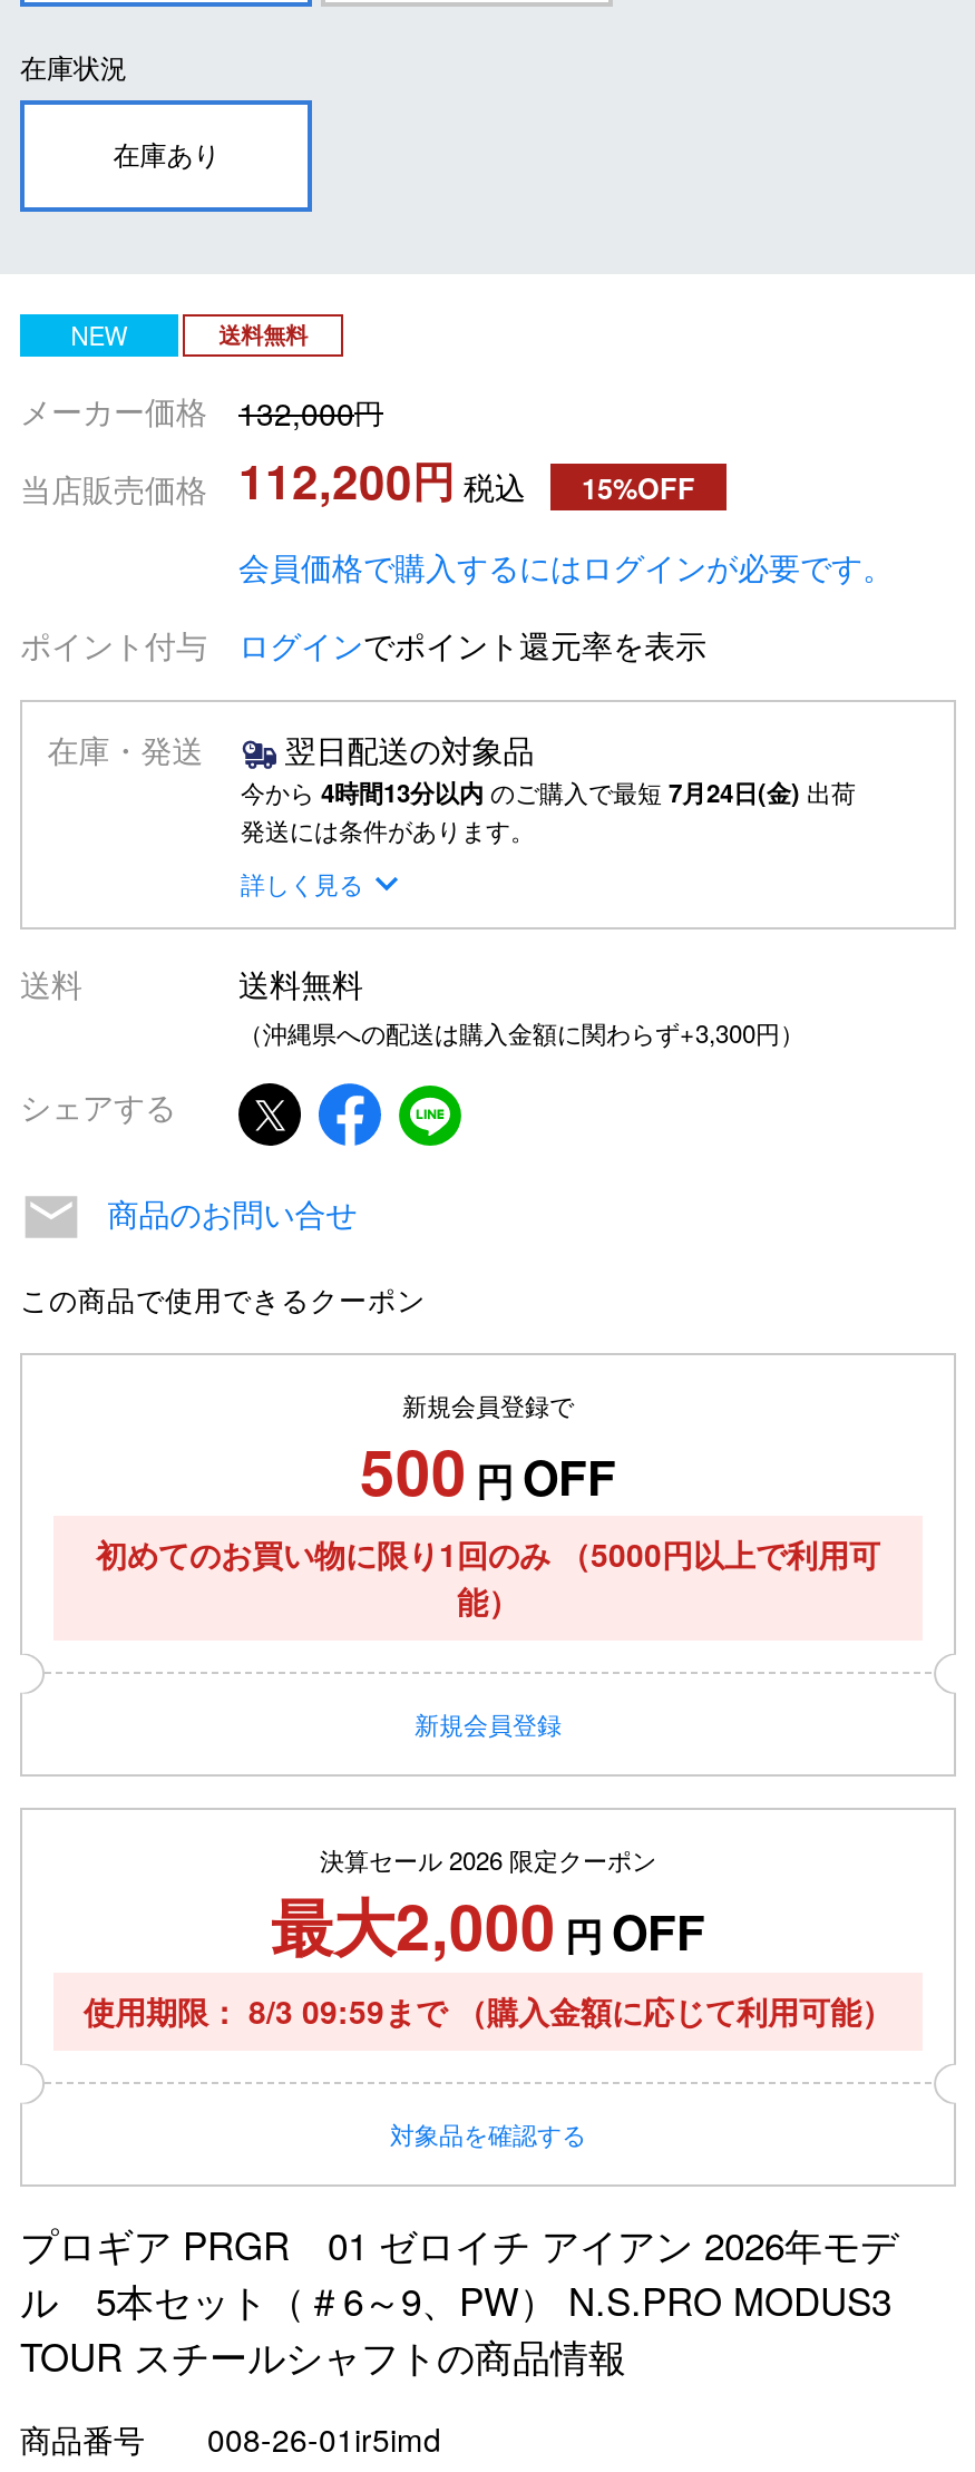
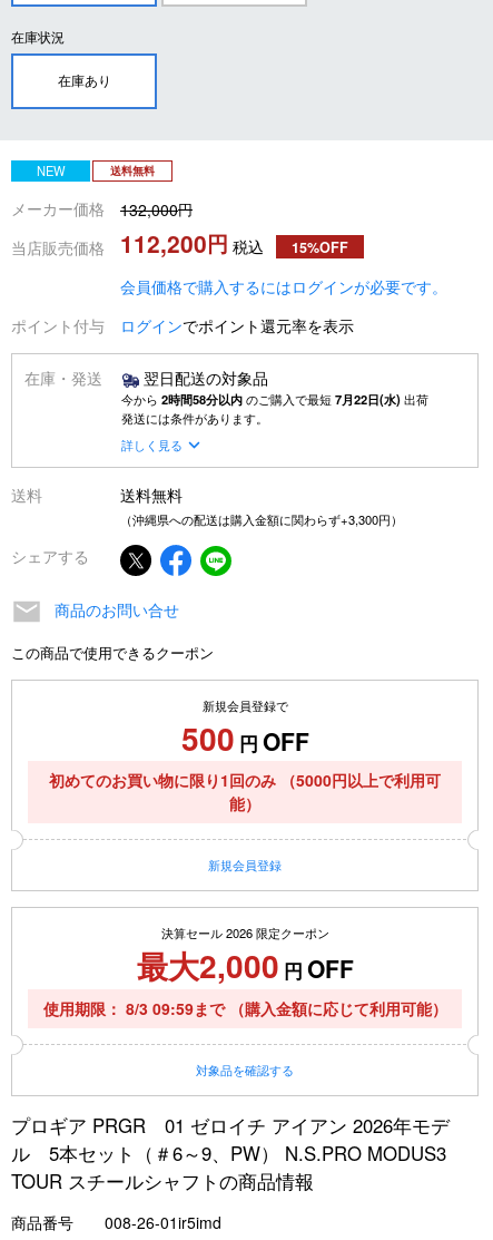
[241,774,856,809] 今から 4時間13分以内 のご購入で最短 7月24日(金) 出荷 -> [121,390,428,408] 今から 2時間58分以内 のご購入で最短 7月22日(水) 出荷

